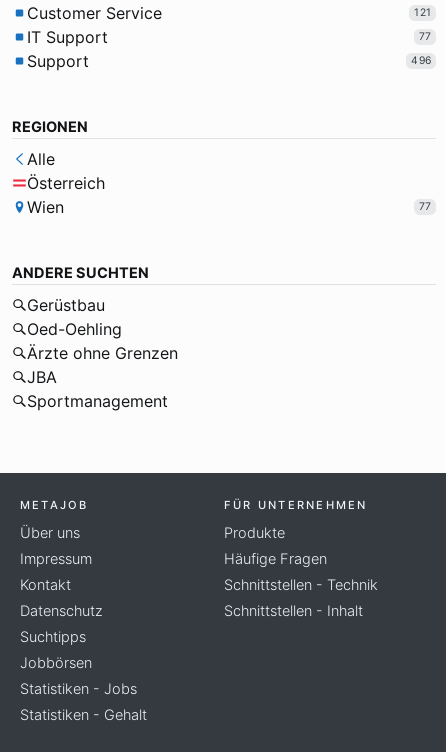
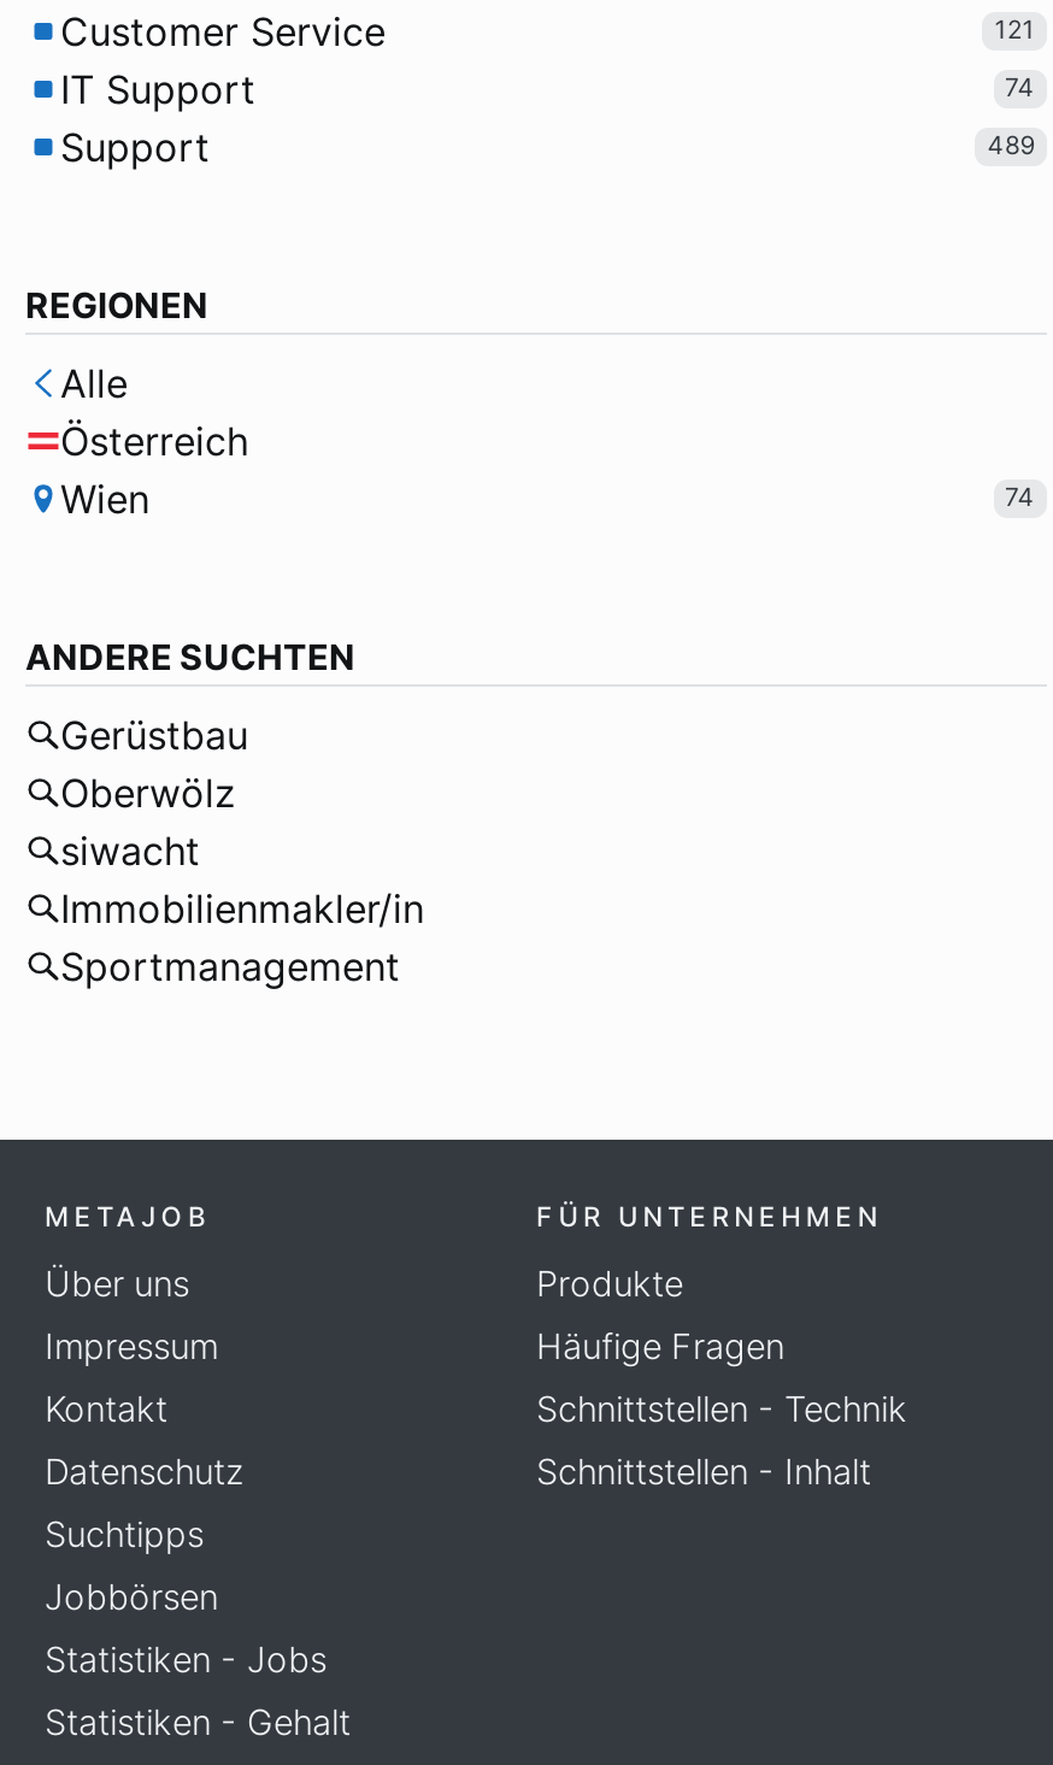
[418,30,431,43] 77 -> [1005,73,1035,104] 74
[411,54,431,67] 496 -> [987,131,1035,162] 489
[418,200,431,213] 77 -> [1005,482,1035,513] 74
[26,319,177,387] Oed-Oehling | Ärzte ohne Grenzen | JBA -> [60,769,424,932] Oberwölz | siwacht | Immobilienmakler/in

